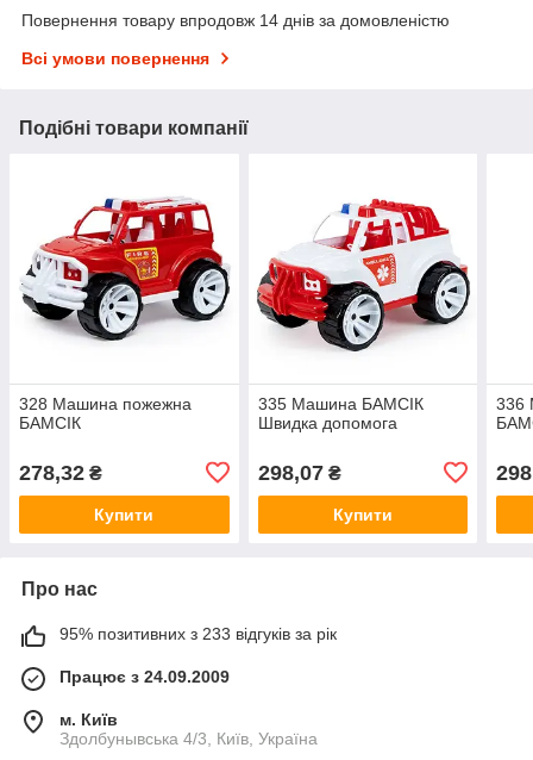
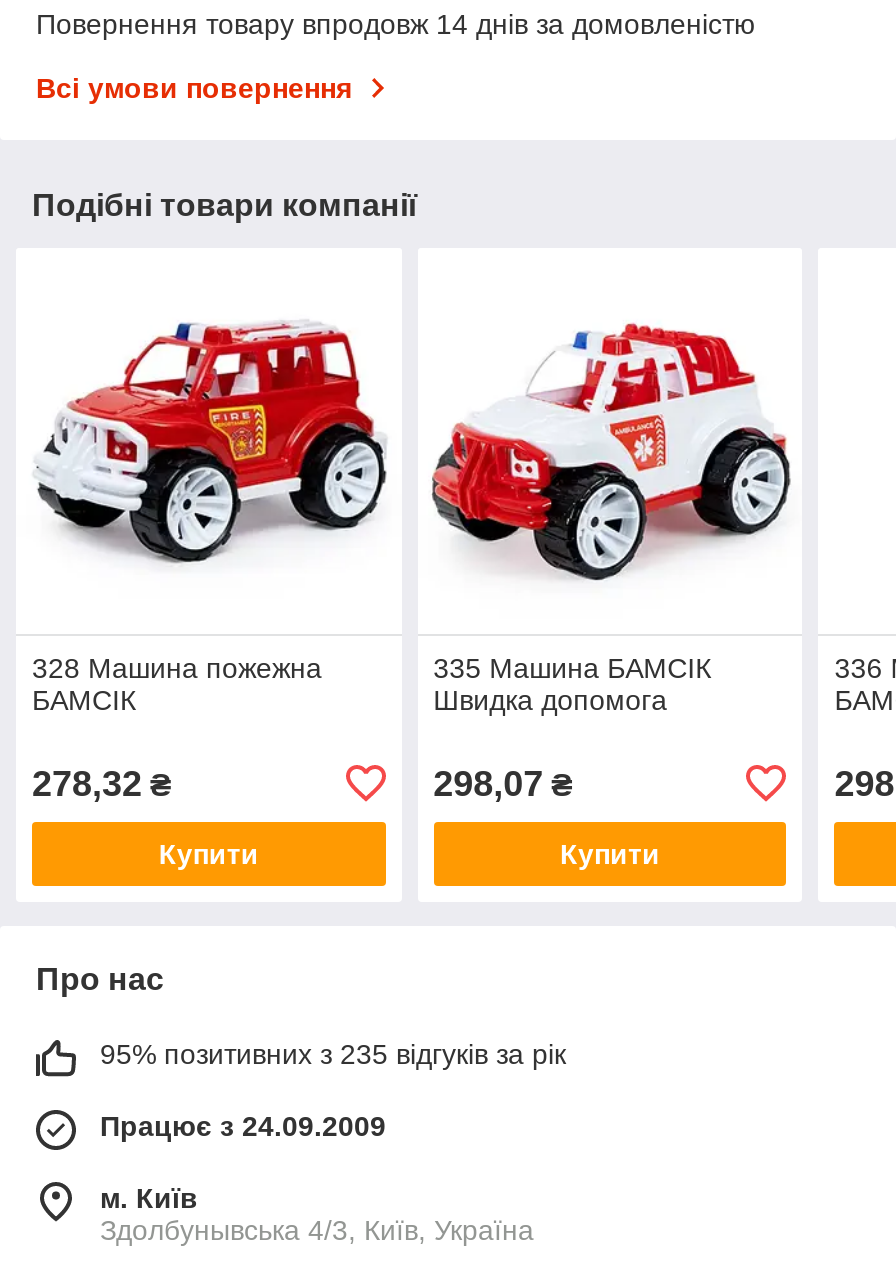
[59,624,337,643] 95% позитивних з 233 відгуків за рік -> [100,1038,566,1070] 95% позитивних з 235 відгуків за рік

